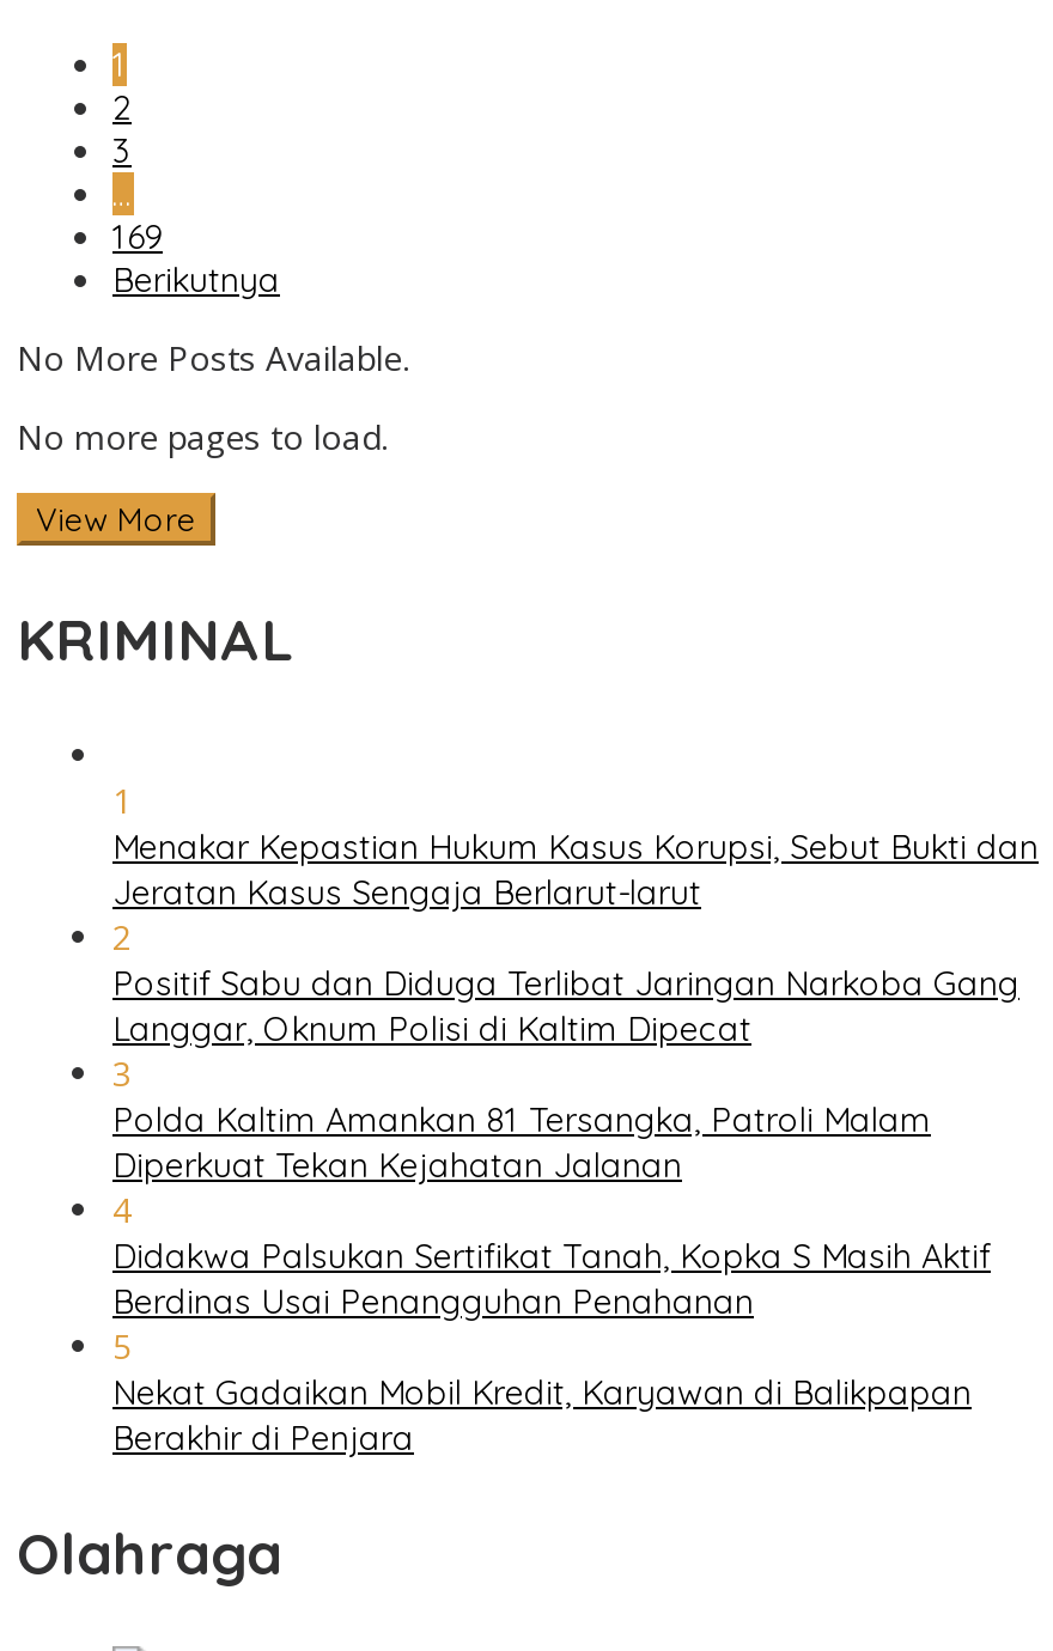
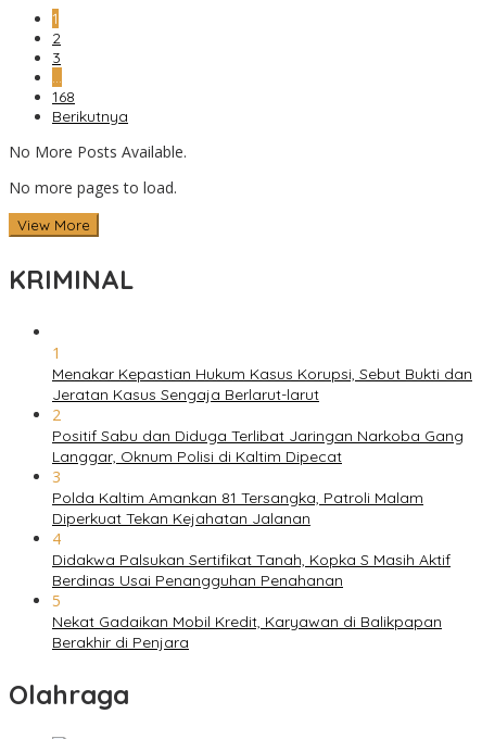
[112,216,163,259] 169 -> [52,87,75,107] 168

